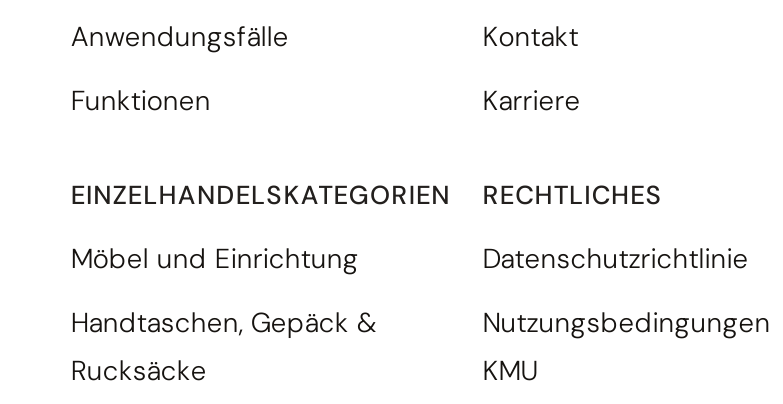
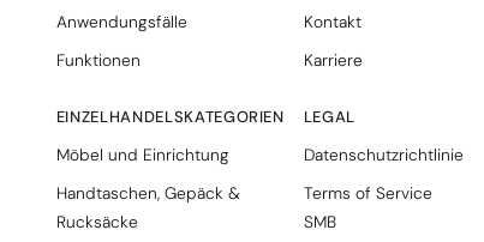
[483,179,663,213] RECHTLICHES -> [304,107,355,127] LEGAL
[483,305,771,389] Nutzungsbedingungen | KMU -> [304,183,432,233] Terms of Service | SMB

